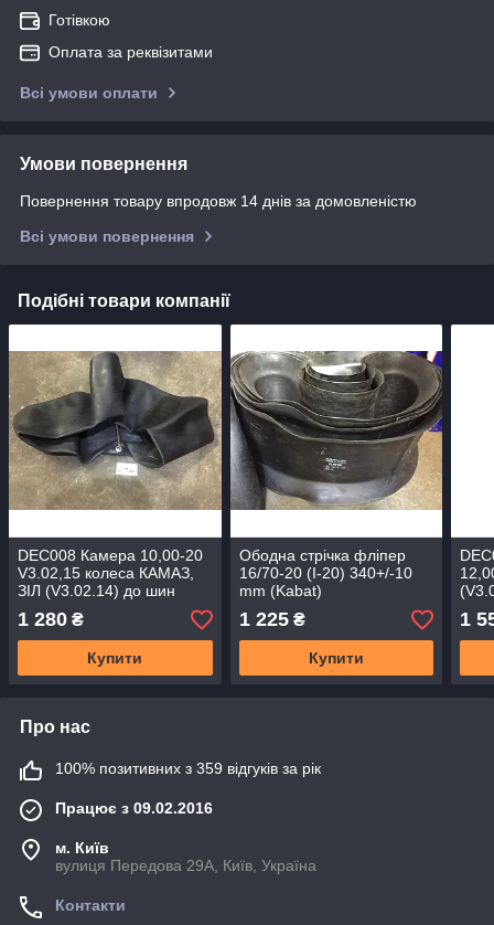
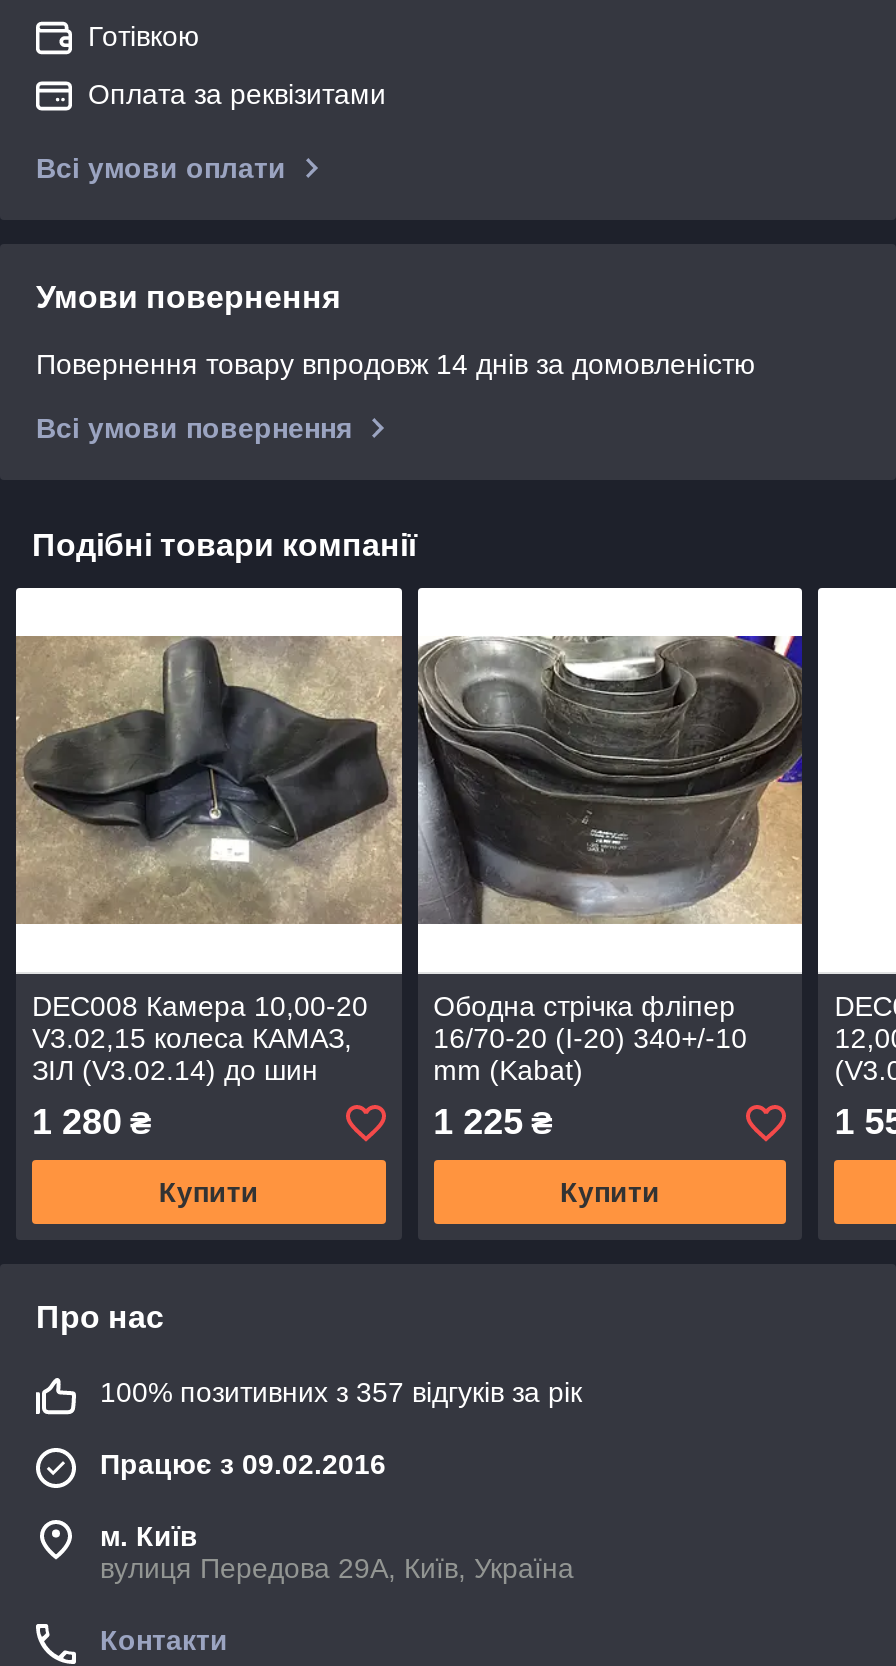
[55,760,321,778] 100% позитивних з 359 відгуків за рік -> [100,1377,582,1409] 100% позитивних з 357 відгуків за рік

